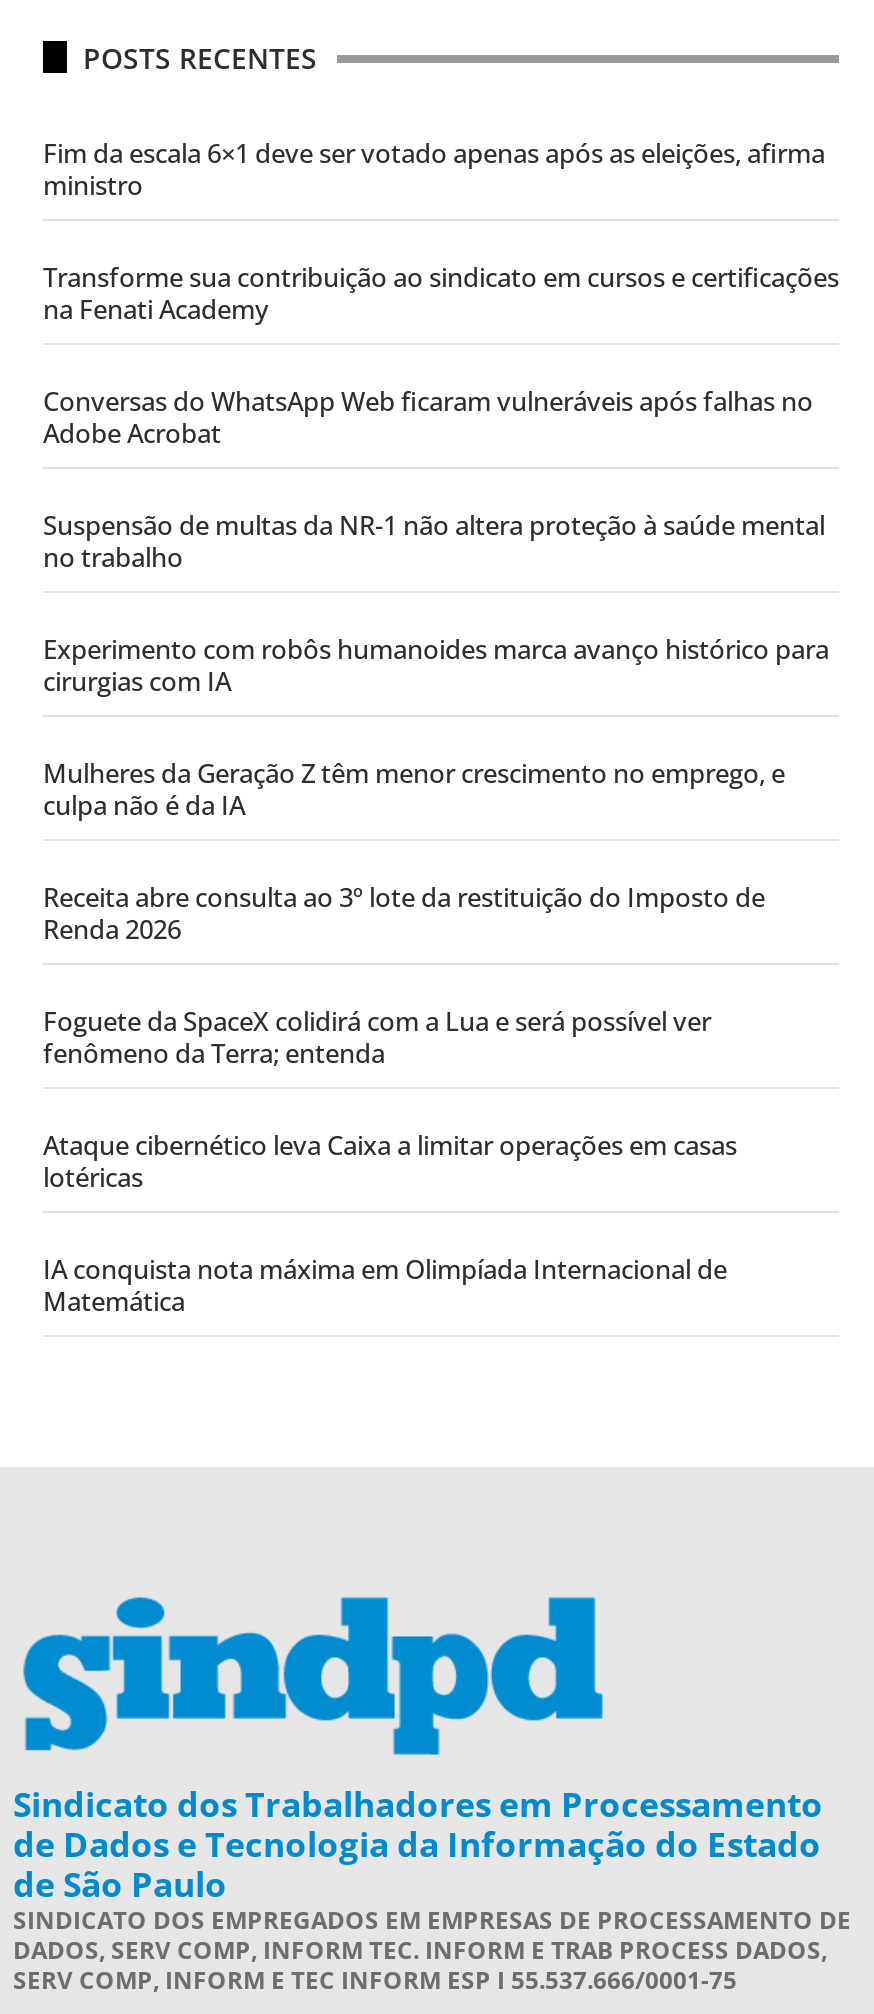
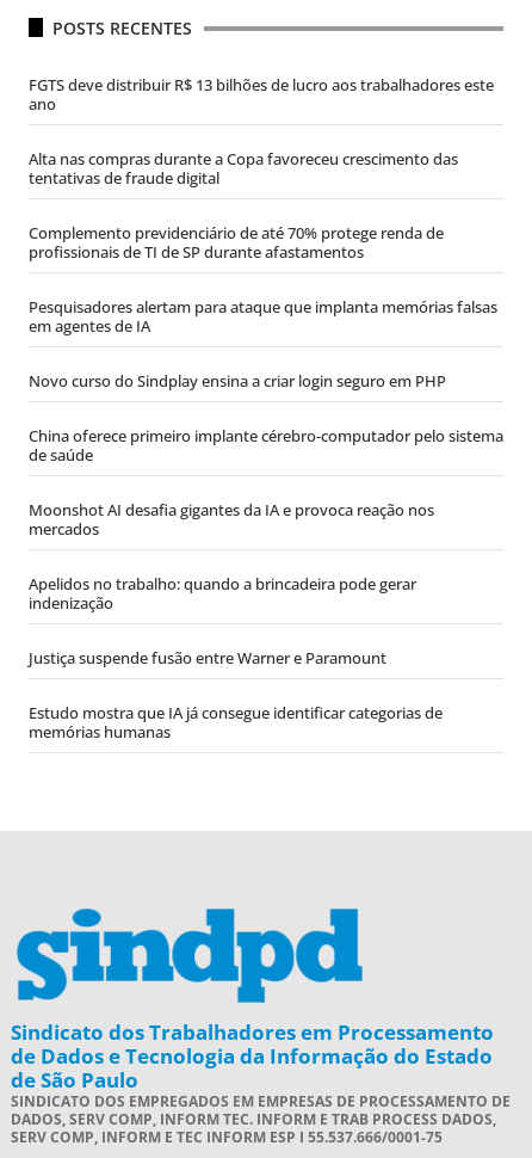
[43,135,825,203] Fim da escala 6×1 deve ser votado apenas após as eleições, afirma | ministro -> [29,74,494,115] FGTS deve distribuir R$ 13 bilhões de lucro aos trabalhadores este | ano
[43,259,839,327] Transforme sua contribuição ao sindicato em cursos e certificações | na Fenati Academy -> [29,148,458,189] Alta nas compras durante a Copa favoreceu crescimento das | tentativas de fraude digital
[43,383,813,451] Conversas do WhatsApp Web ficaram vulneráveis após falhas no | Adobe Acrobat -> [29,222,444,263] Complemento previdenciário de até 70% protege renda de | profissionais de TI de SP durante afastamentos
[43,507,825,575] Suspensão de multas da NR-1 não altera proteção à saúde mental | no trabalho -> [29,296,497,337] Pesquisadores alertam para ataque que implanta memórias falsas | em agentes de IA
[43,631,829,699] Experimento com robôs humanoides marca avanço histórico para | cirurgias com IA -> [29,370,446,392] Novo curso do Sindplay ensina a criar login seguro em PHP
[43,755,785,823] Mulheres da Geração Z têm menor crescimento no emprego, e | culpa não é da IA -> [29,425,503,466] China oferece primeiro implante cérebro-computador pelo sistema | de saúde
[43,879,765,947] Receita abre consulta ao 3º lote da restituição do Imposto de | Renda 2026 -> [29,499,434,540] Moonshot AI desafia gigantes da IA e provoca reação nos | mercados
[43,1003,711,1071] Foguete da SpaceX colidirá com a Lua e será possível ver | fenômeno da Terra; entenda -> [29,573,416,614] Apelidos no trabalho: quando a brincadeira pode gerar | indenização
[43,1127,737,1195] Ataque cibernético leva Caixa a limitar operações em casas | lotéricas -> [29,647,386,669] Justiça suspende fusão entre Warner e Paramount
[43,1251,727,1319] IA conquista nota máxima em Olimpíada Internacional de | Matemática -> [29,702,443,743] Estudo mostra que IA já consegue identificar categorias de | memórias humanas

